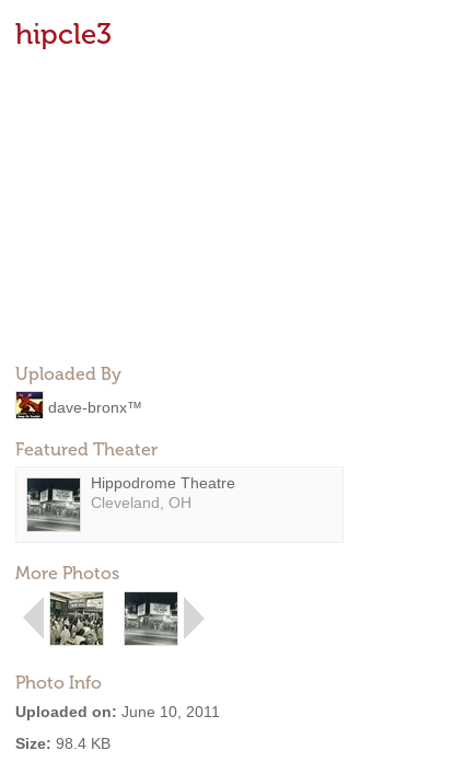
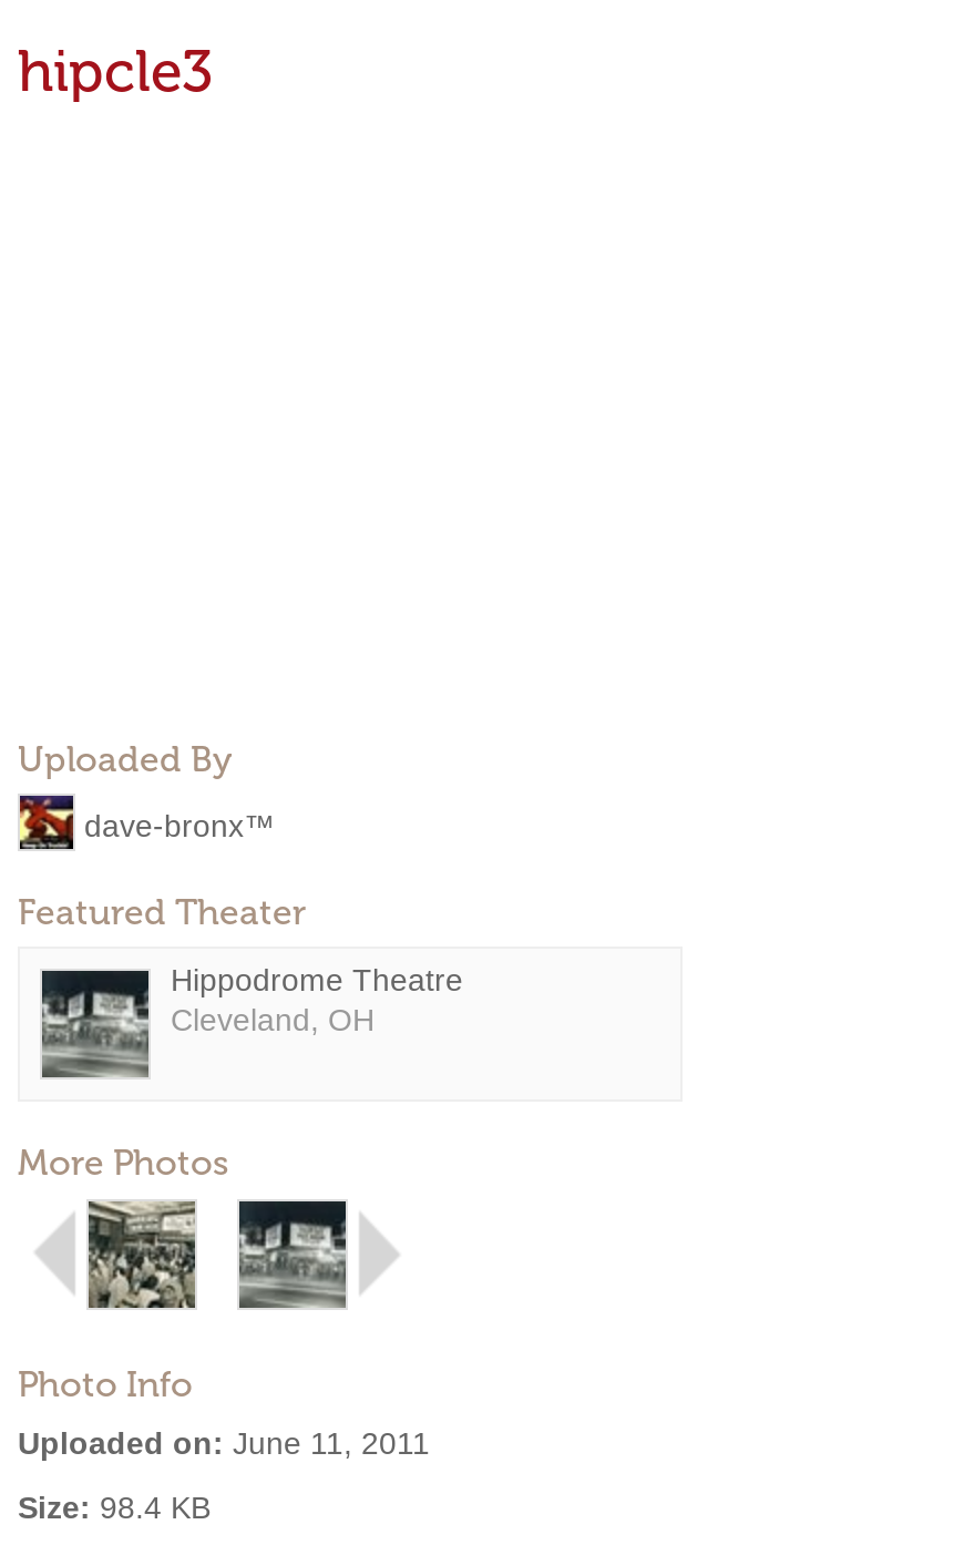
[15,703,220,720] Uploaded on: June 10, 2011 -> [18,1425,430,1461] Uploaded on: June 11, 2011

